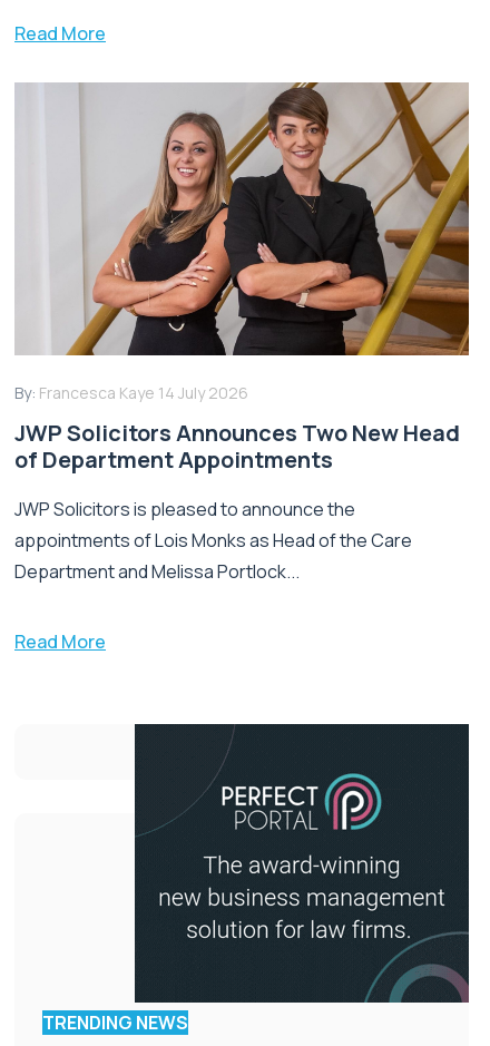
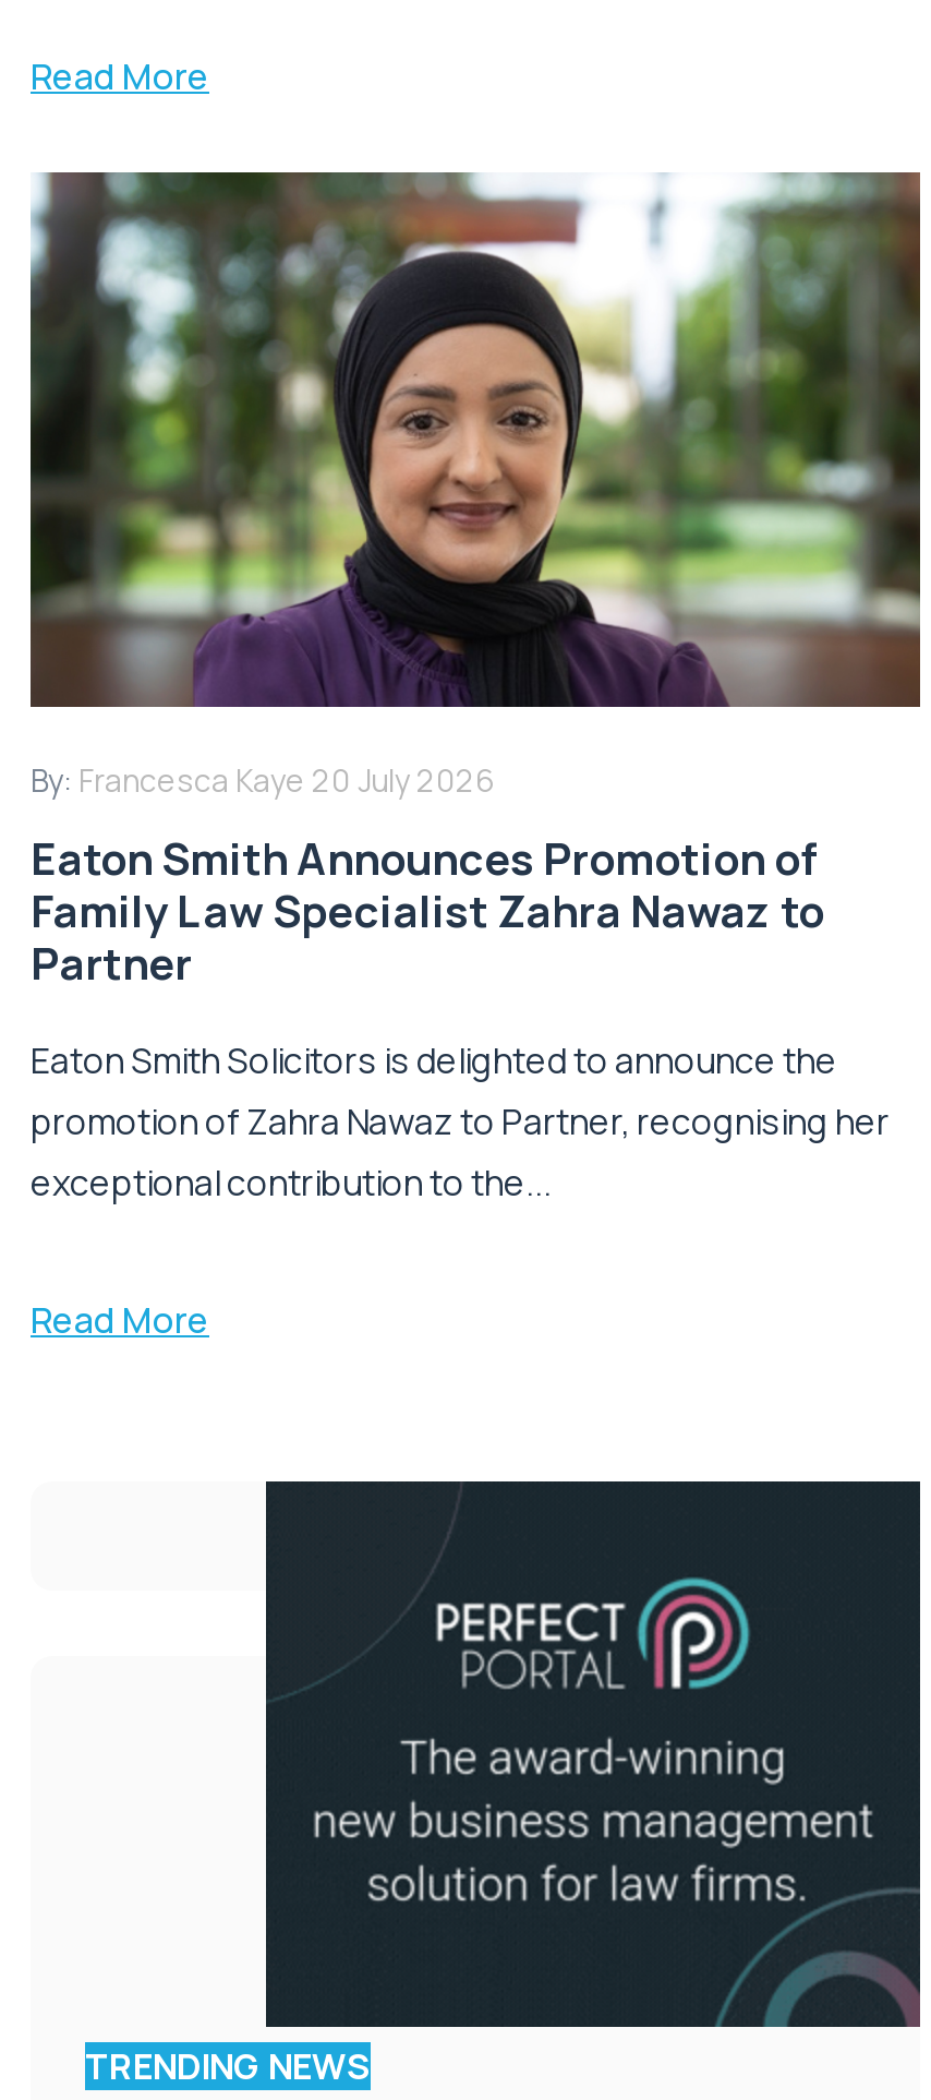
[14,81,470,403] [image] | By: Francesca Kaye 14 July 2026 -> [28,170,920,801] [image] | By: Francesca Kaye 20 July 2026
[14,418,460,475] JWP Solicitors Announces Two New Head | of Department Appointments -> [31,829,824,993] Eaton Smith Announces Promotion of | Family Law Specialist Zahra Nawaz to | Partner
[14,497,412,584] JWP Solicitors is pleased to announce the | appointments of Lois Monks as Head of the Care | Department and Melissa Portlock... -> [31,1036,890,1207] Eaton Smith Solicitors is delighted to announce the | promotion of Zahra Nawaz to Partner, recognising her | exceptional contribution to the...

